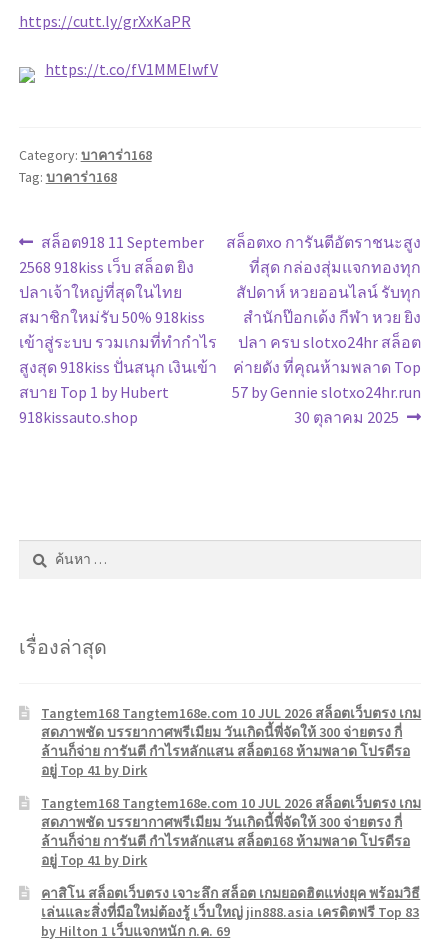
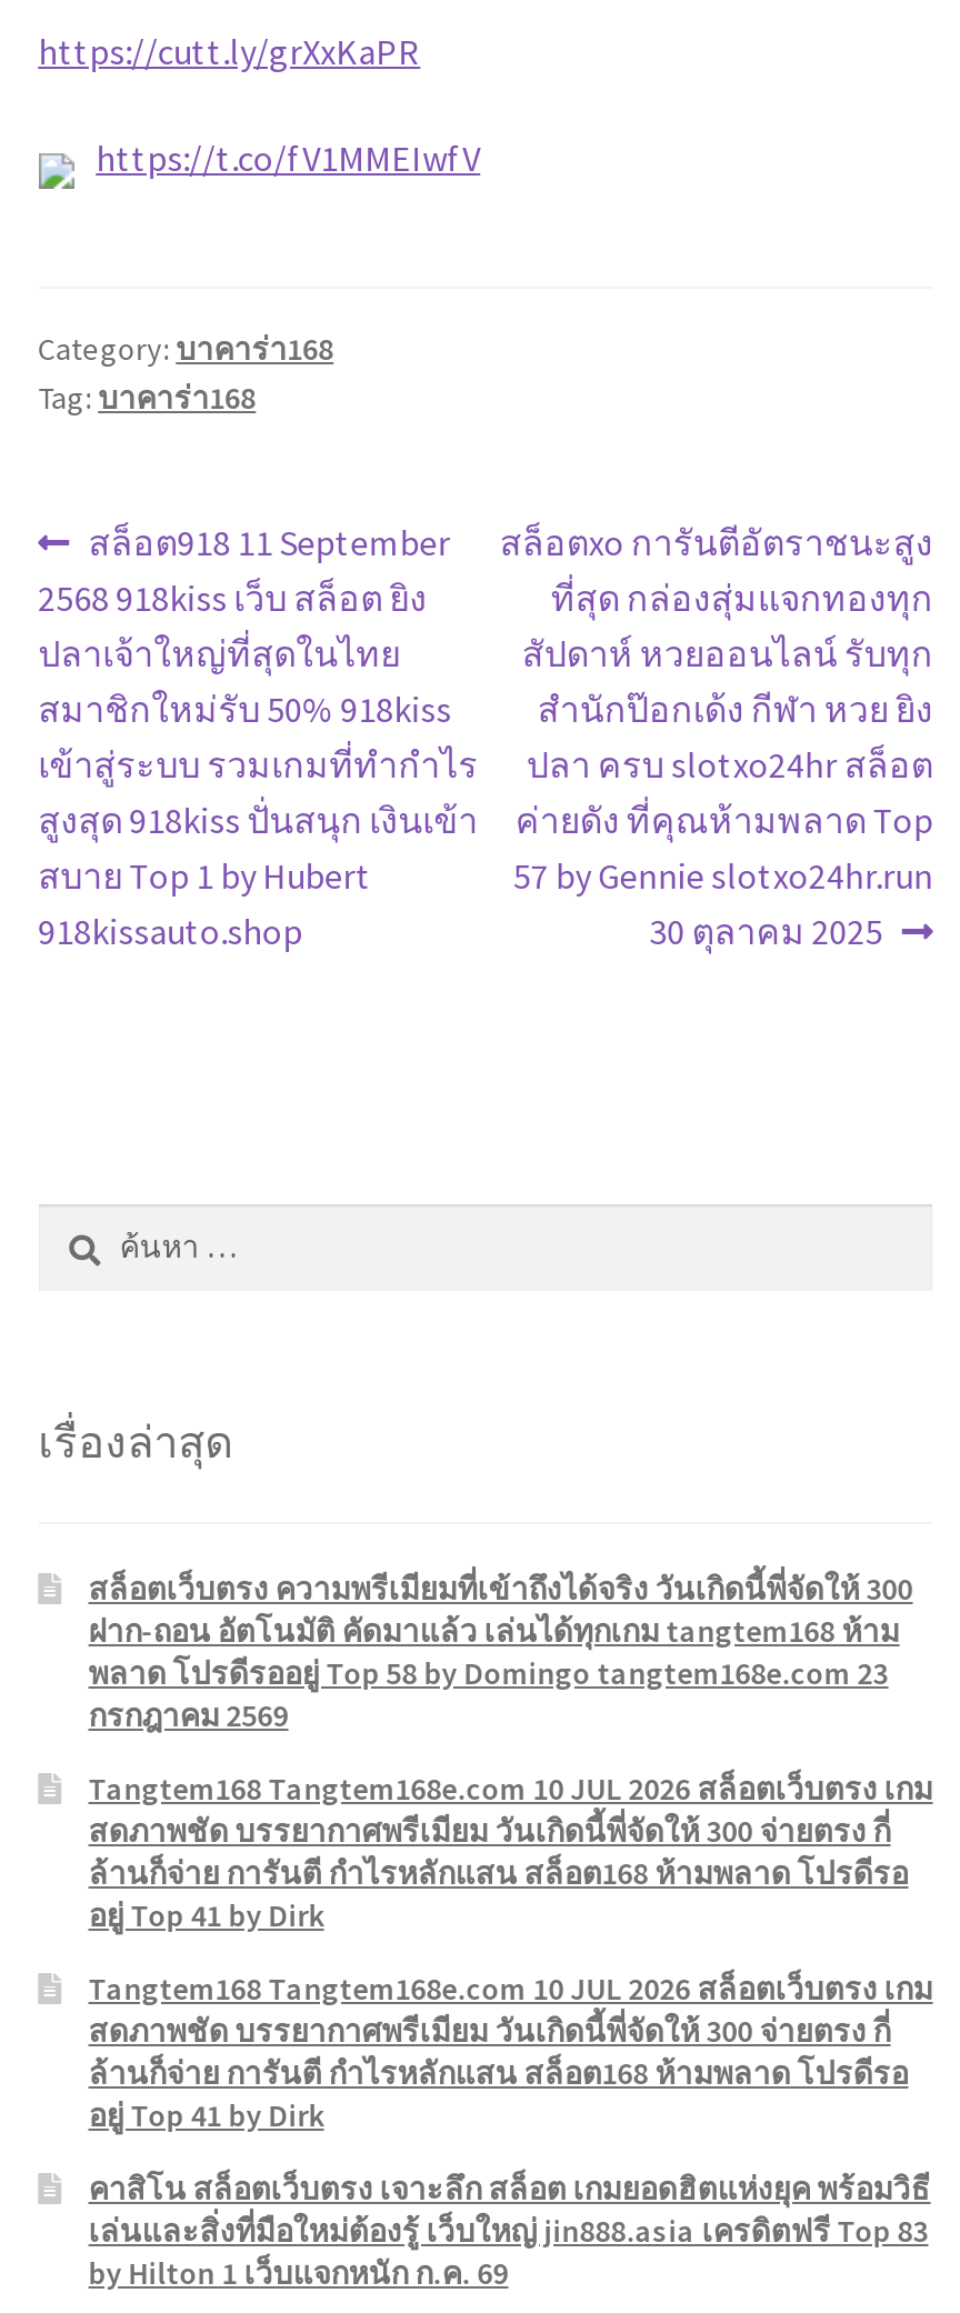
none -> [88,1568,913,1734] สล็อตเว็บตรง ความพรีเมียมที่เข้าถึงได้จริง วันเกิดนี้พี่จัดให้ 300 | ฝาก-ถอน อัตโนมัติ คัดมาแล้ว เล่นได้ทุกเกม tangtem168 ห้าม | พลาด โปรดีรออยู่ Top 58 by Domingo tangtem168e.com 23 | กรกฎาคม 2569

